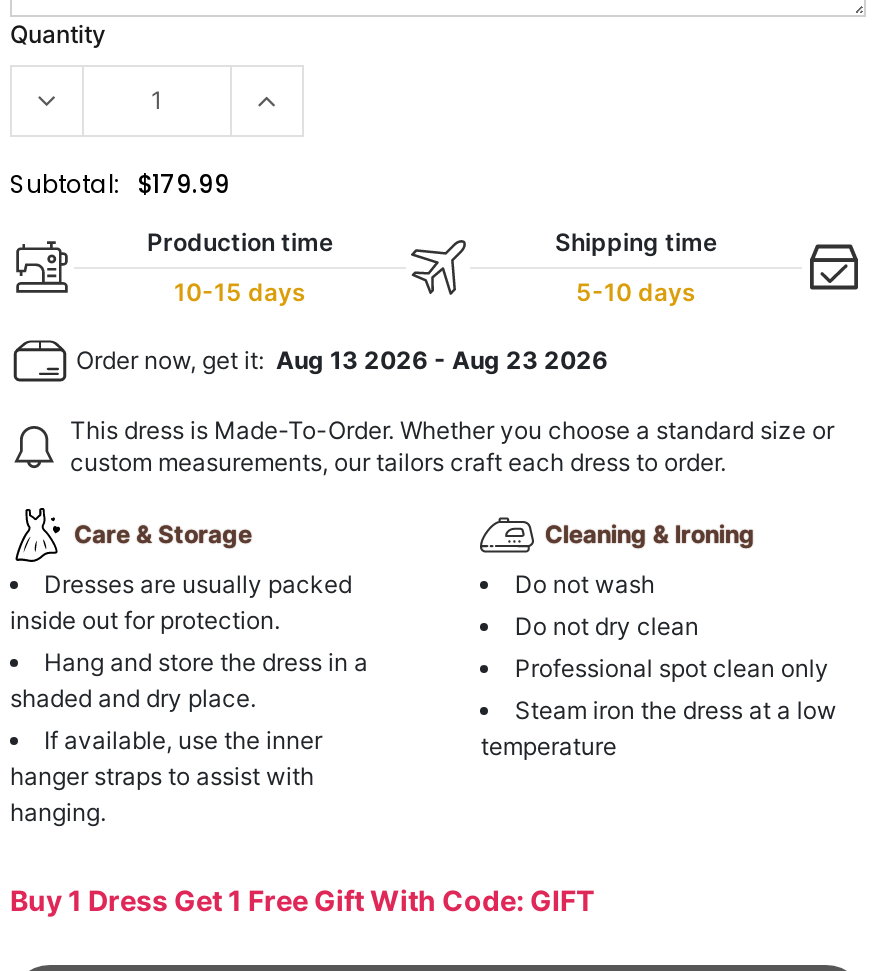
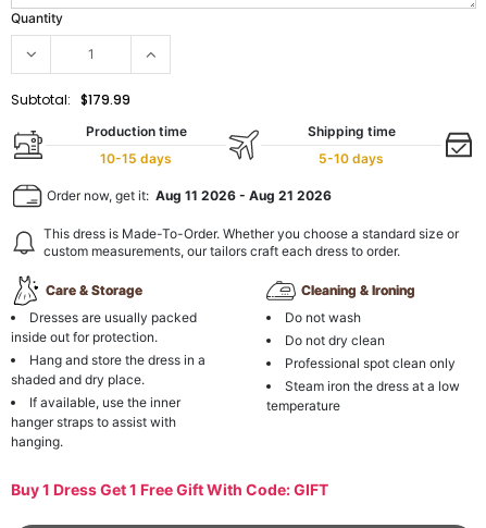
[70,344,608,374] Order now, get it: Aug 13 2026 - Aug 23 2026 -> [43,187,332,203] Order now, get it: Aug 11 2026 - Aug 21 2026

